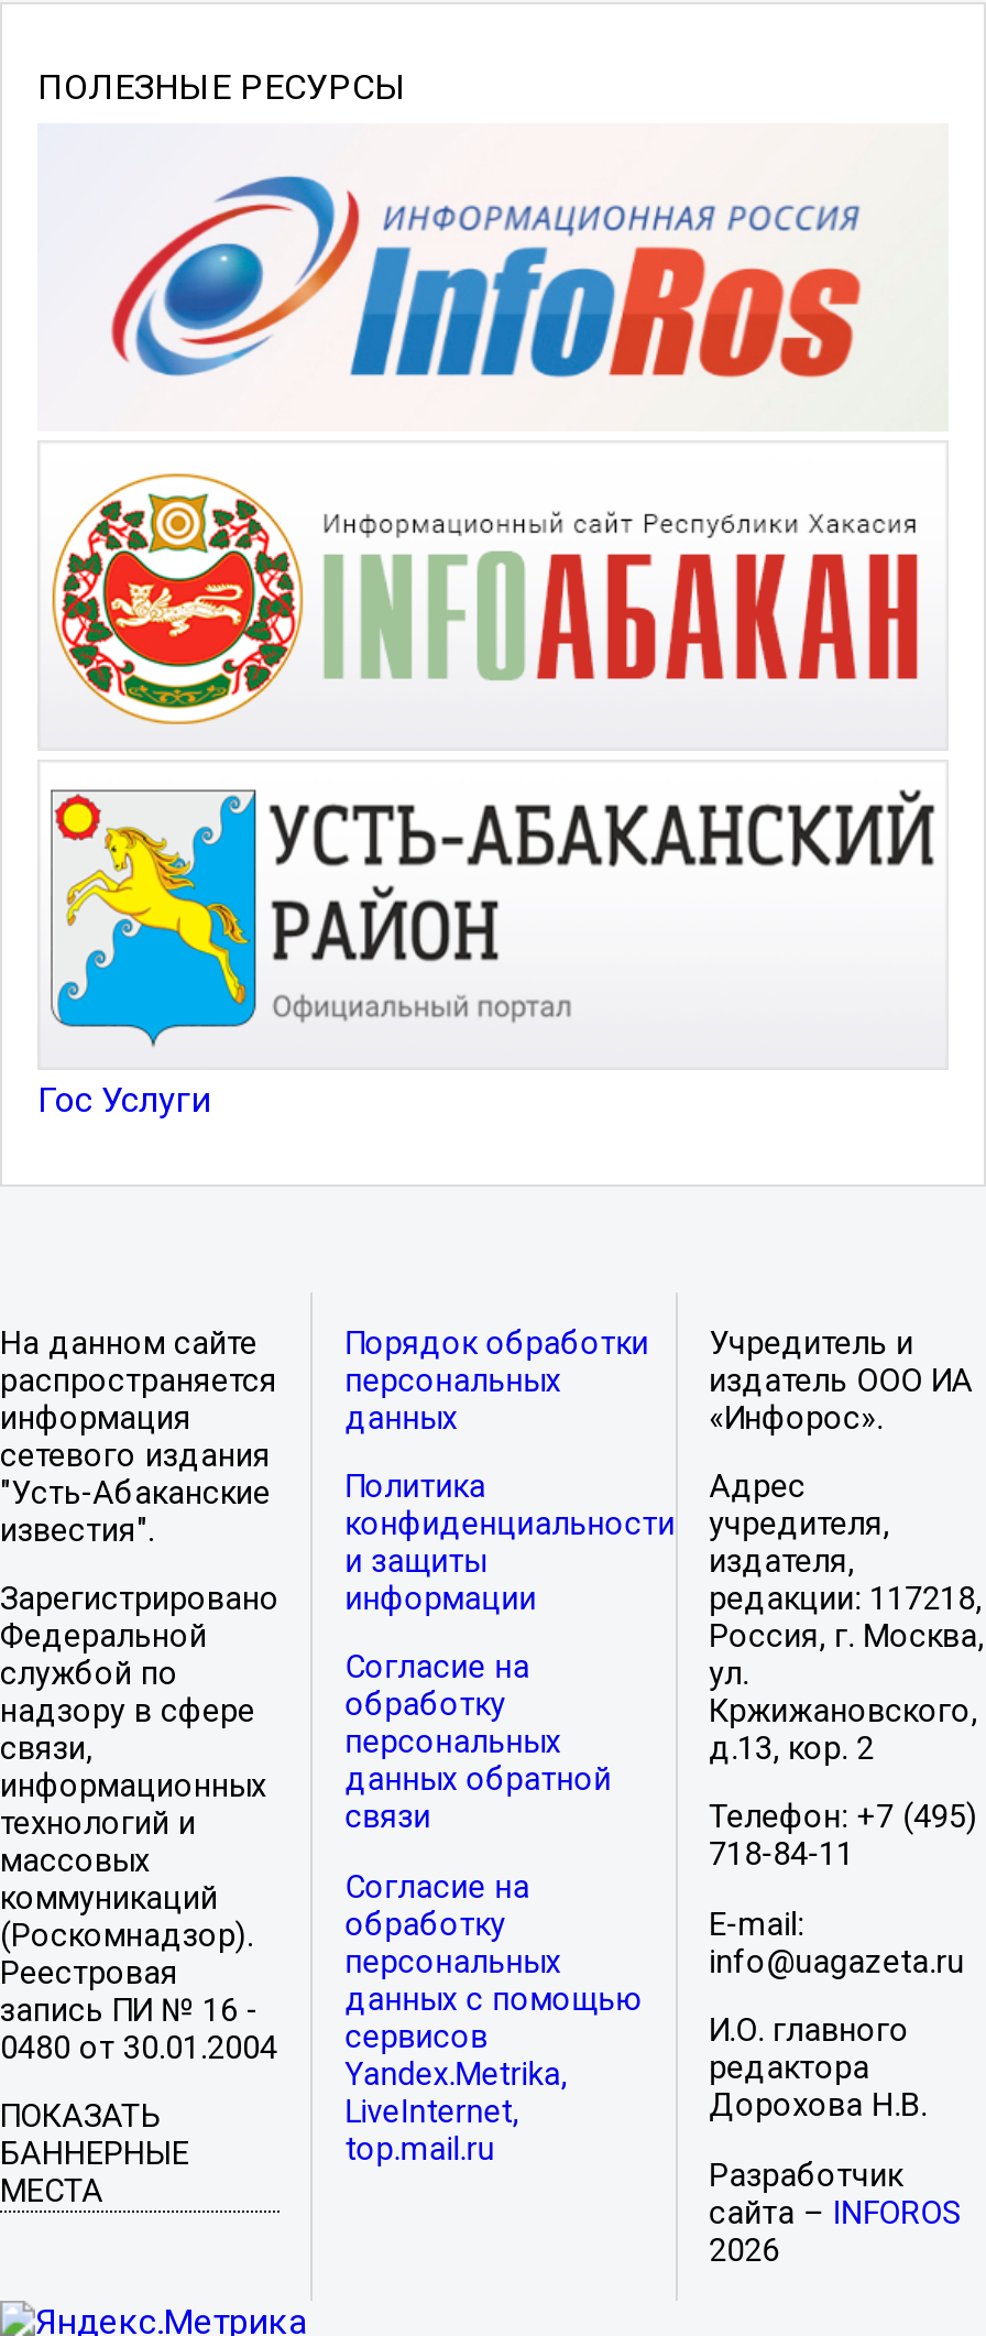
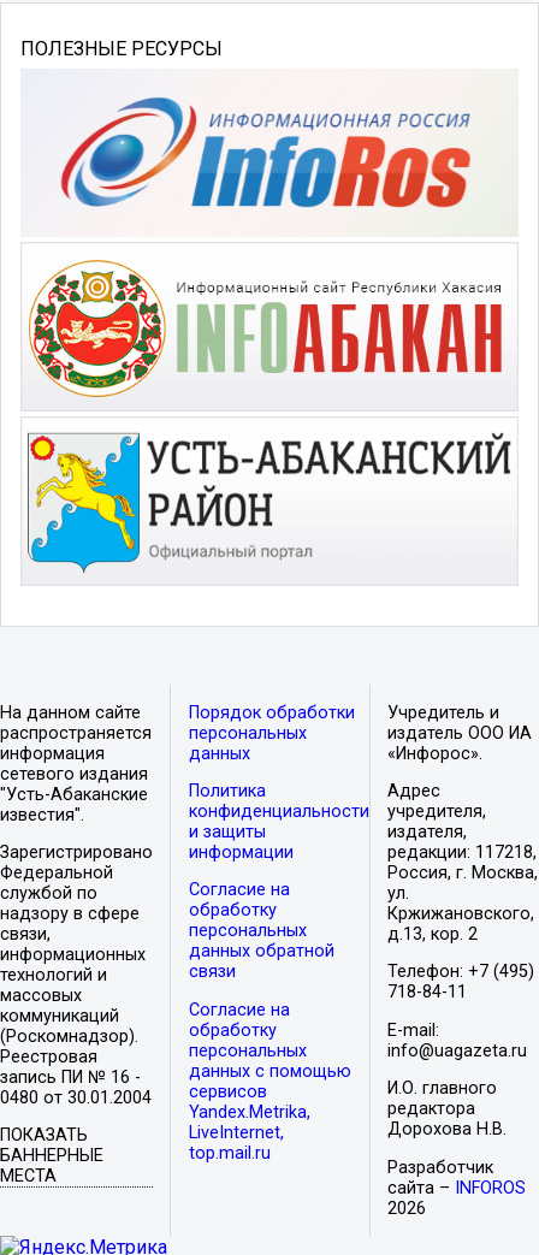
[37,1080,211,1122] Гос Услуги -> none

